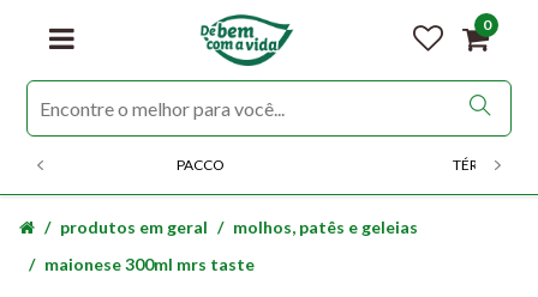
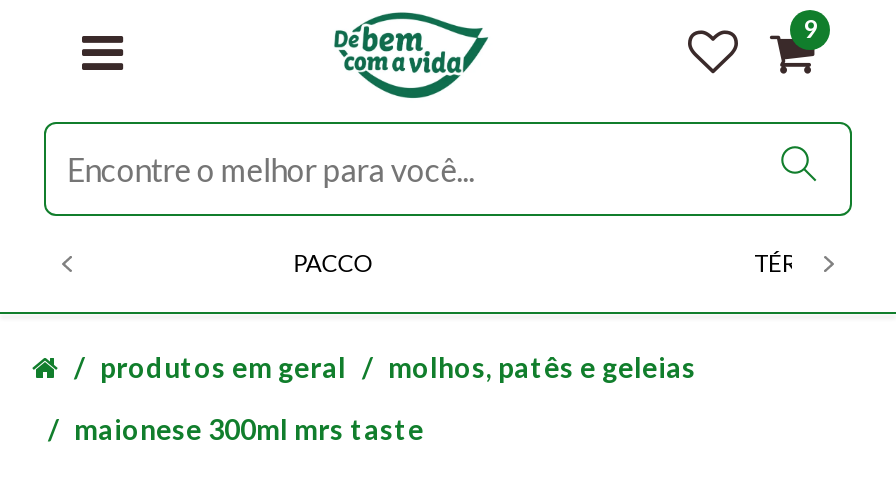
[482,16,491,34] 0 -> [803,15,817,45] 9

